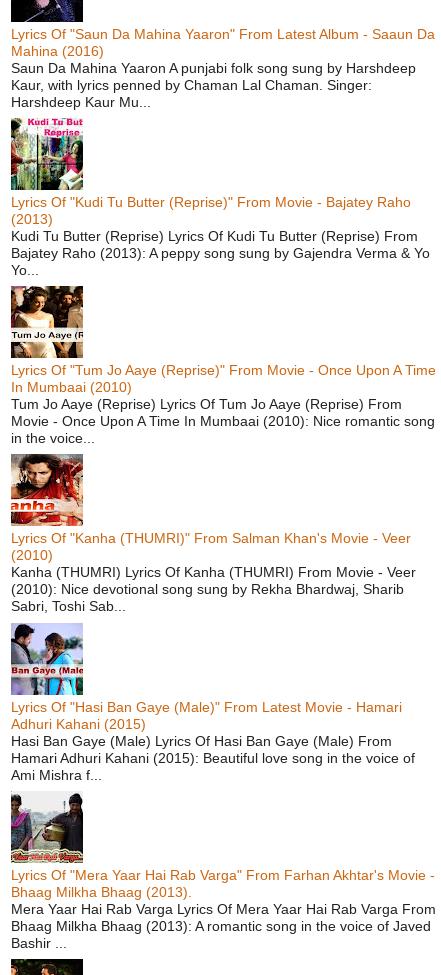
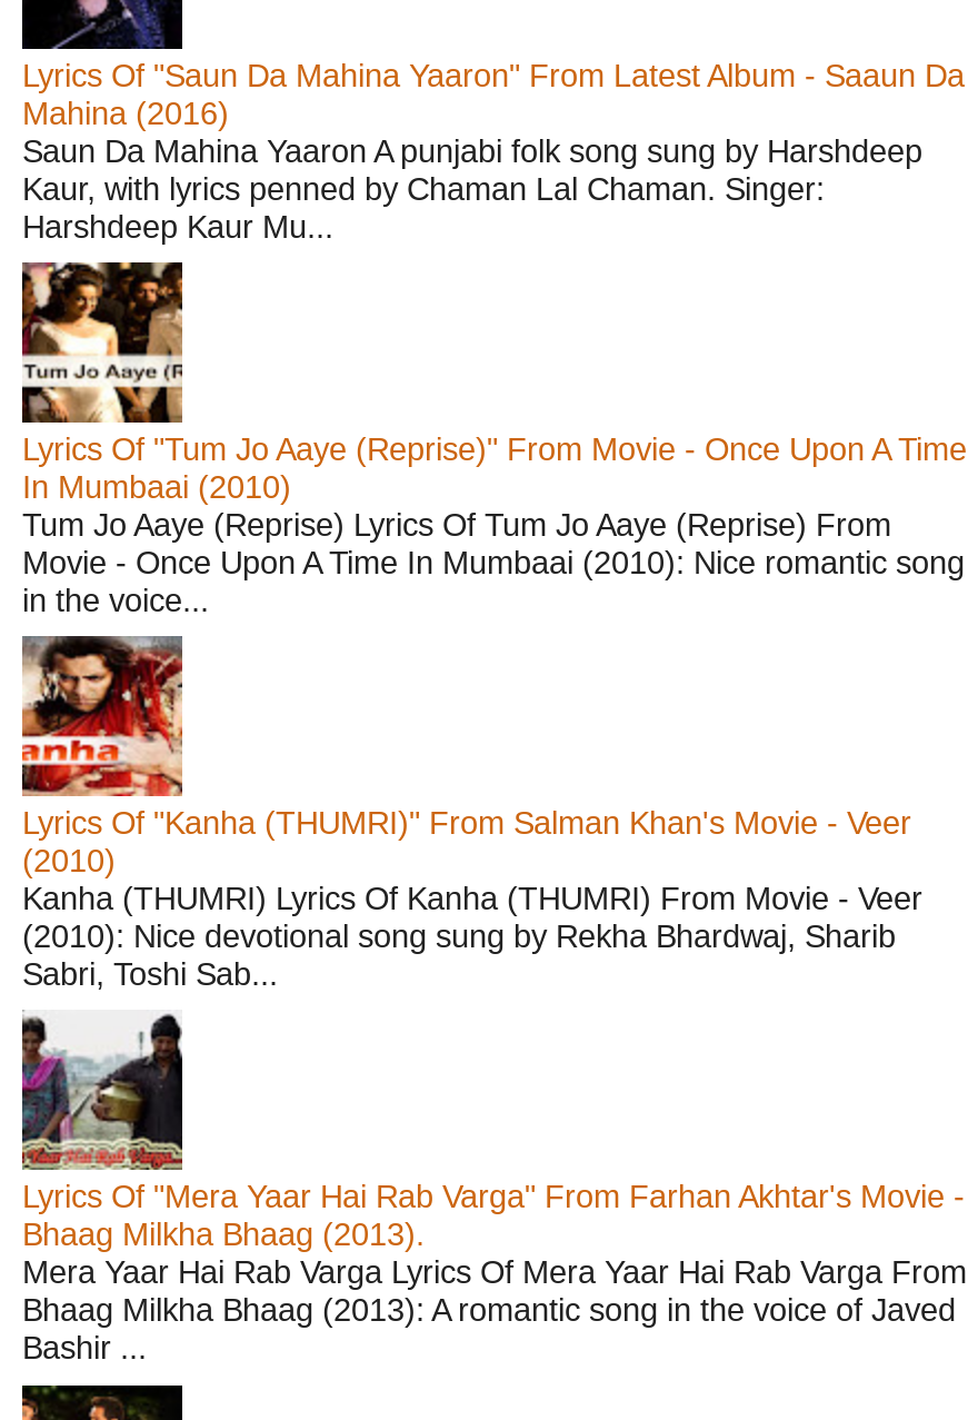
[10,118,430,278] [image] | Lyrics Of "Kudi Tu Butter (Reprise)" From Movie - Bajatey Raho | (2013) | Kudi Tu Butter (Reprise) Lyrics Of Kudi Tu Butter (Reprise) From | Bajatey Raho (2013): A peppy song sung by Gajendra Verma & Yo | Yo... -> none
[10,623,415,782] [image] | Lyrics Of "Hasi Ban Gaye (Male)" From Latest Movie - Hamari | Adhuri Kahani (2015) | Hasi Ban Gaye (Male) Lyrics Of Hasi Ban Gaye (Male) From | Hamari Adhuri Kahani (2015): Beautiful love song in the voice of | Ami Mishra f... -> none

